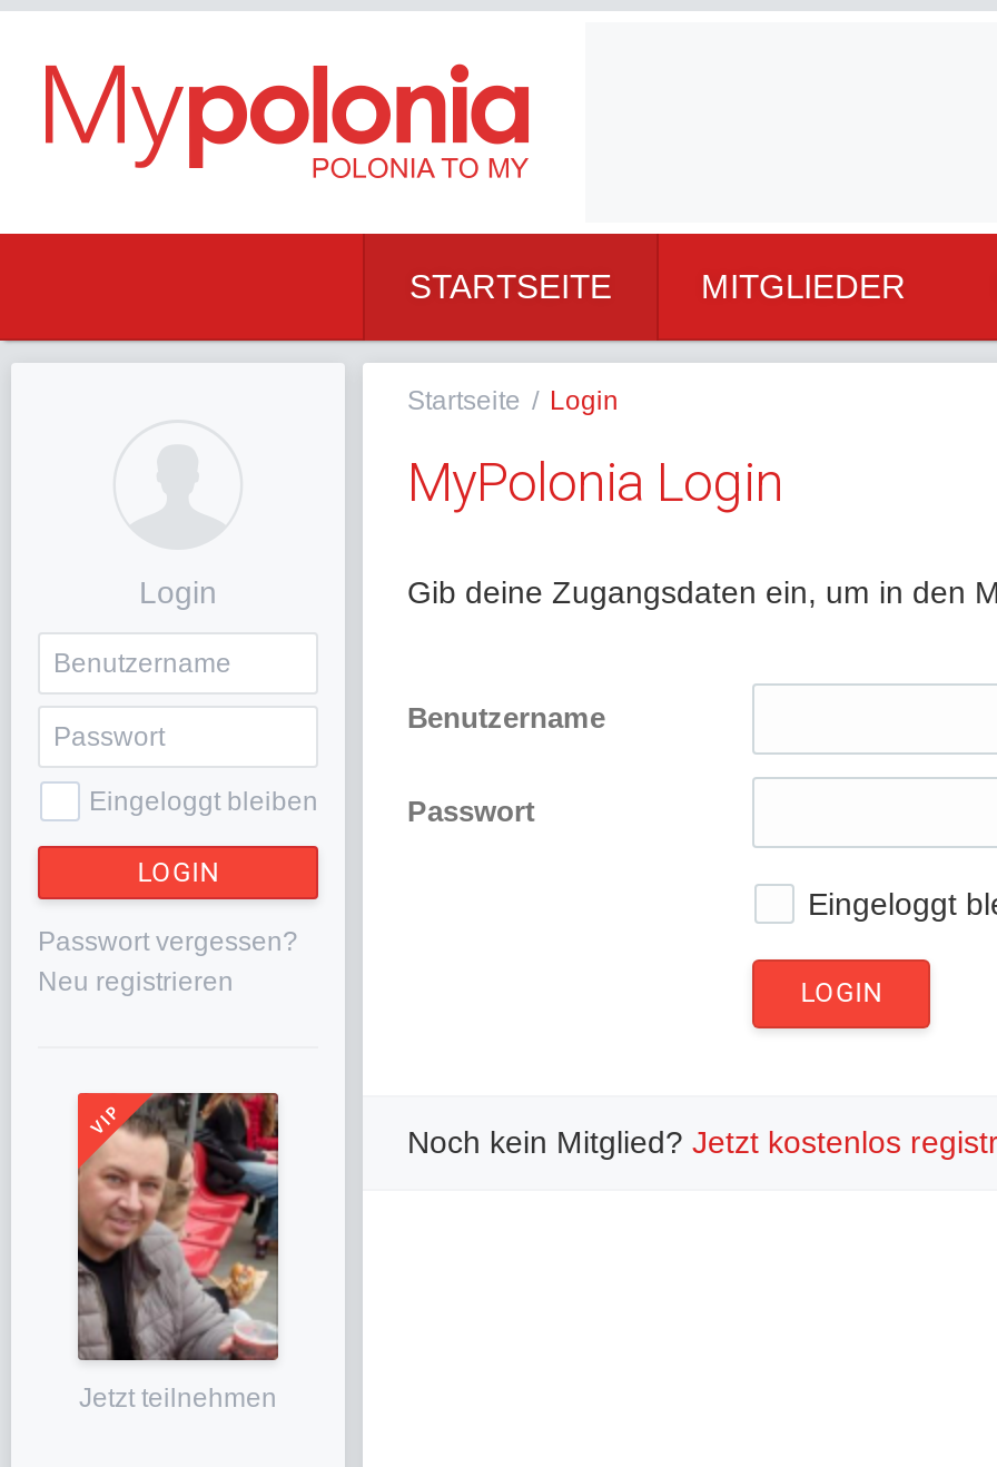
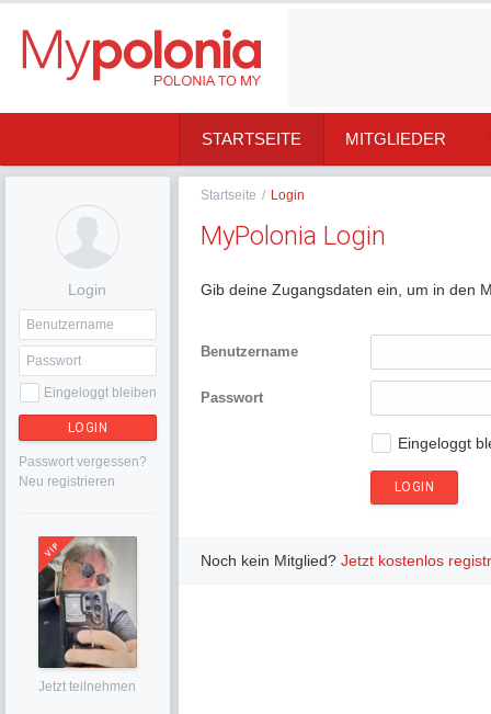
[76,1091,280,1362] [image] -> [37,536,137,669] [image]

